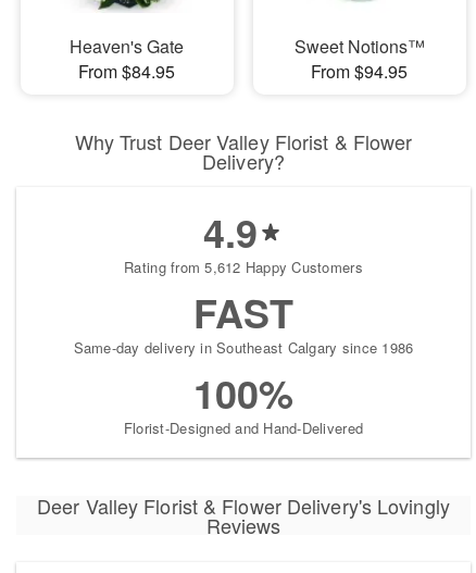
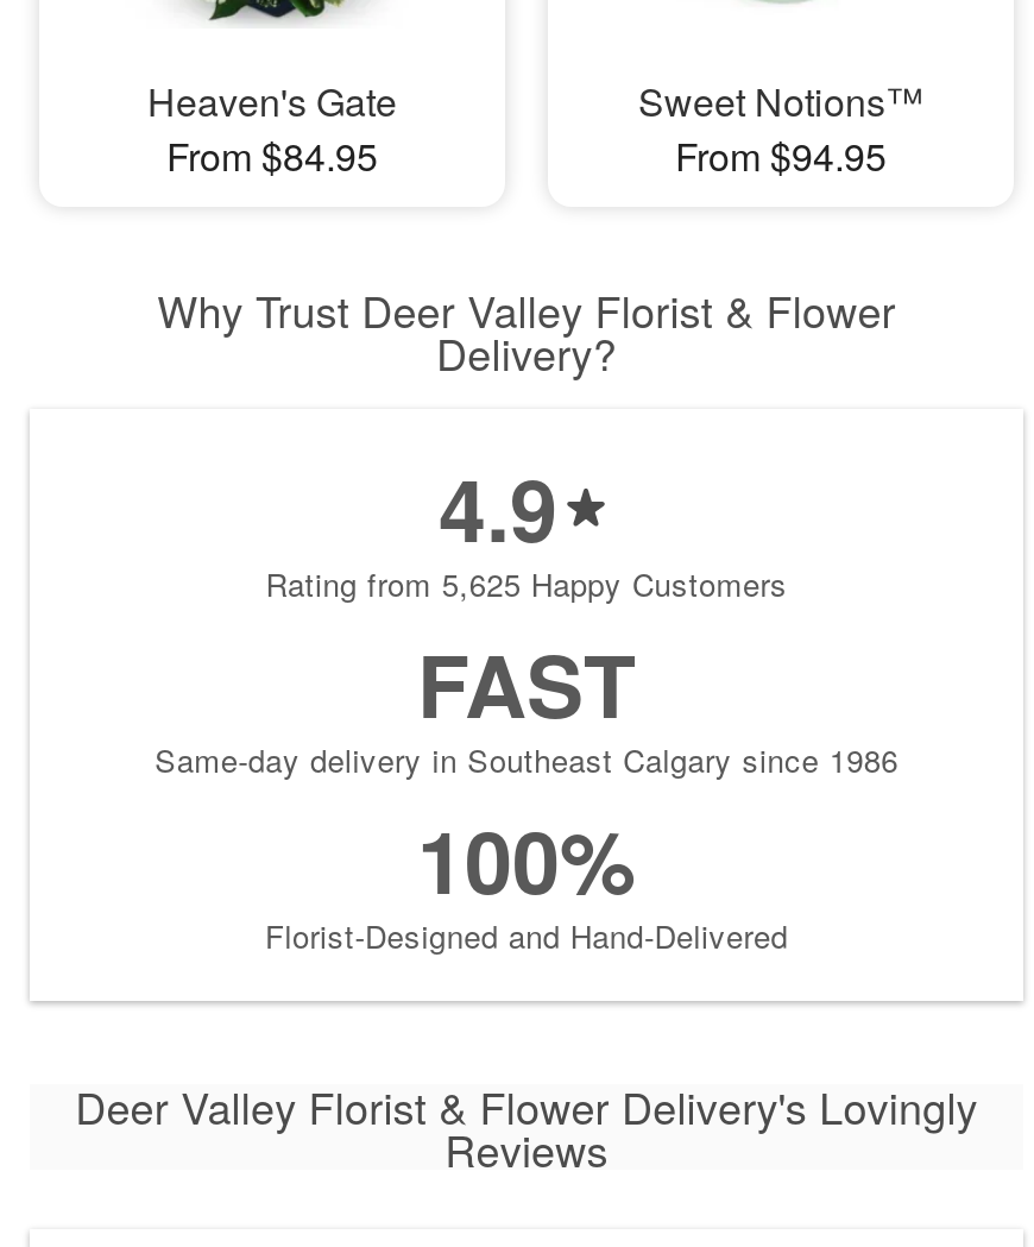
[124,257,363,277] Rating from 5,612 Happy Customers -> [266,562,788,607] Rating from 5,625 Happy Customers

